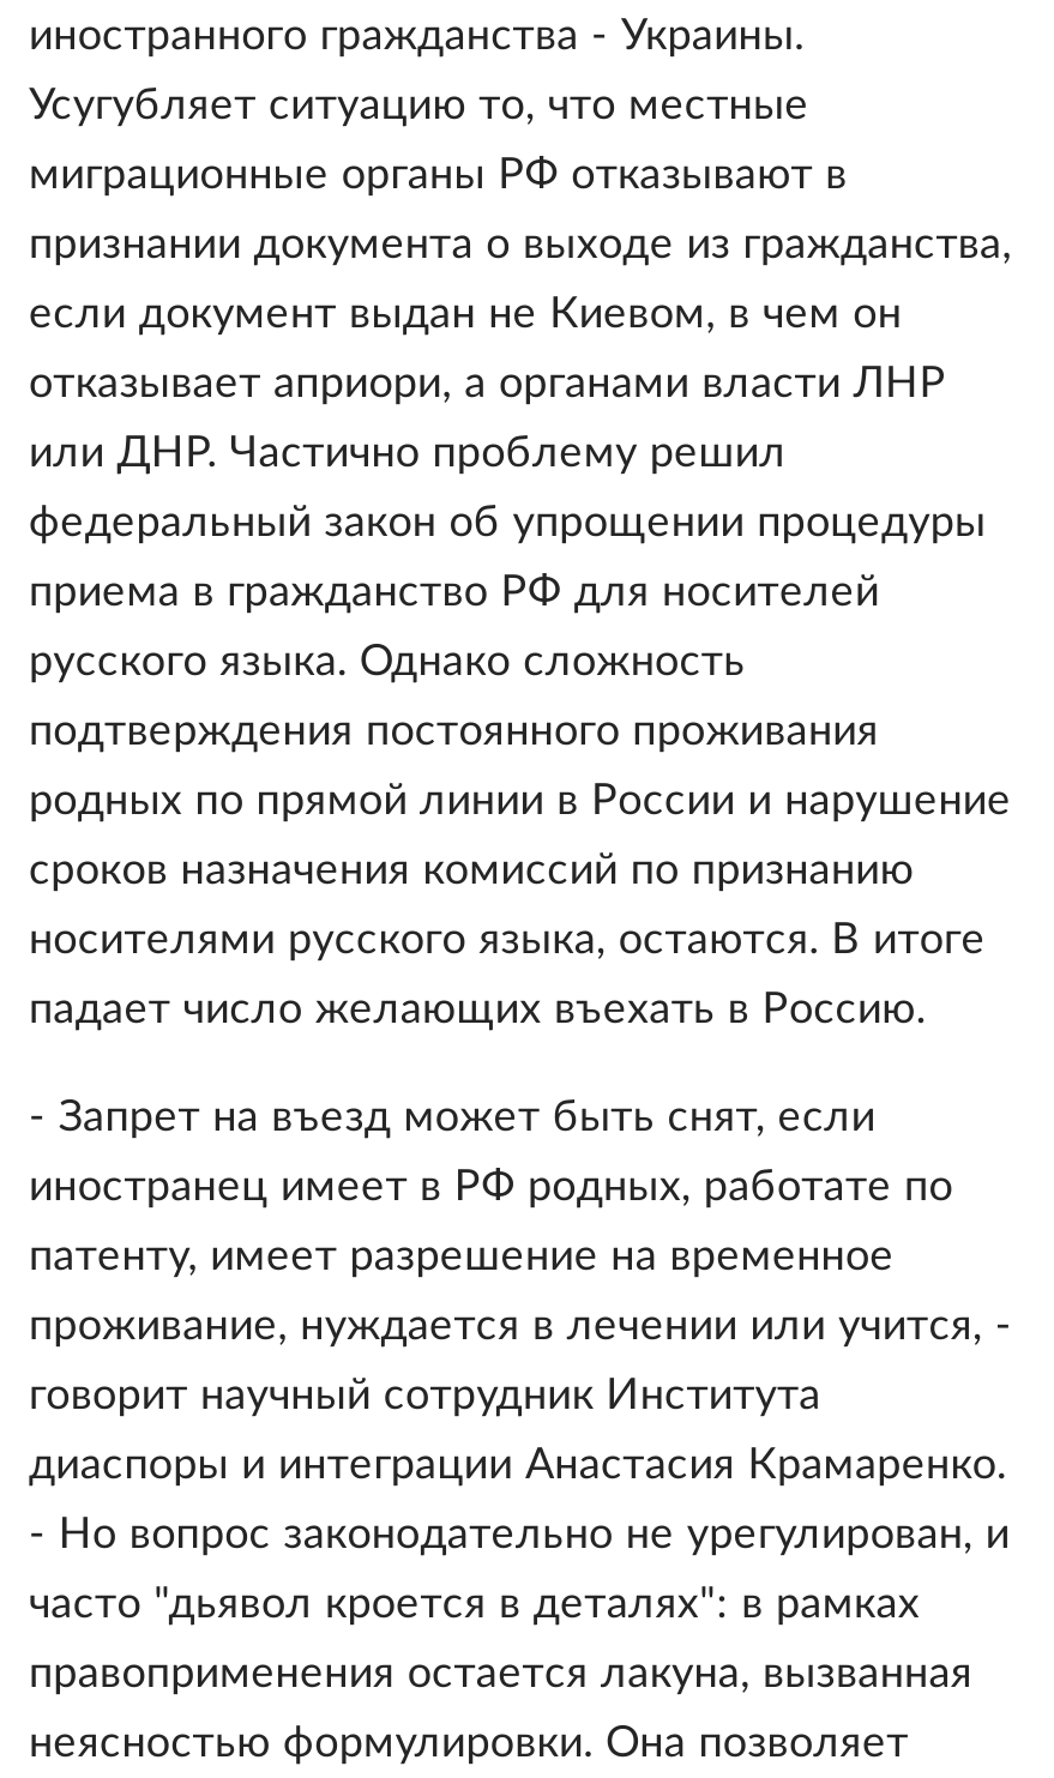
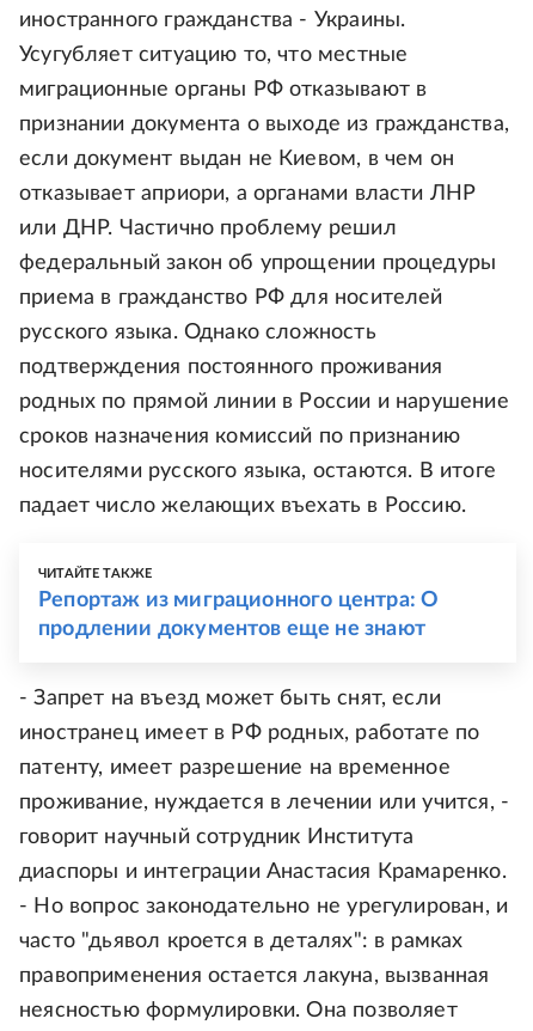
none -> [38,567,439,640] ЧИТАЙТЕ ТАКЖЕ | Репортаж из миграционного центра: О | продлении документов еще не знают

